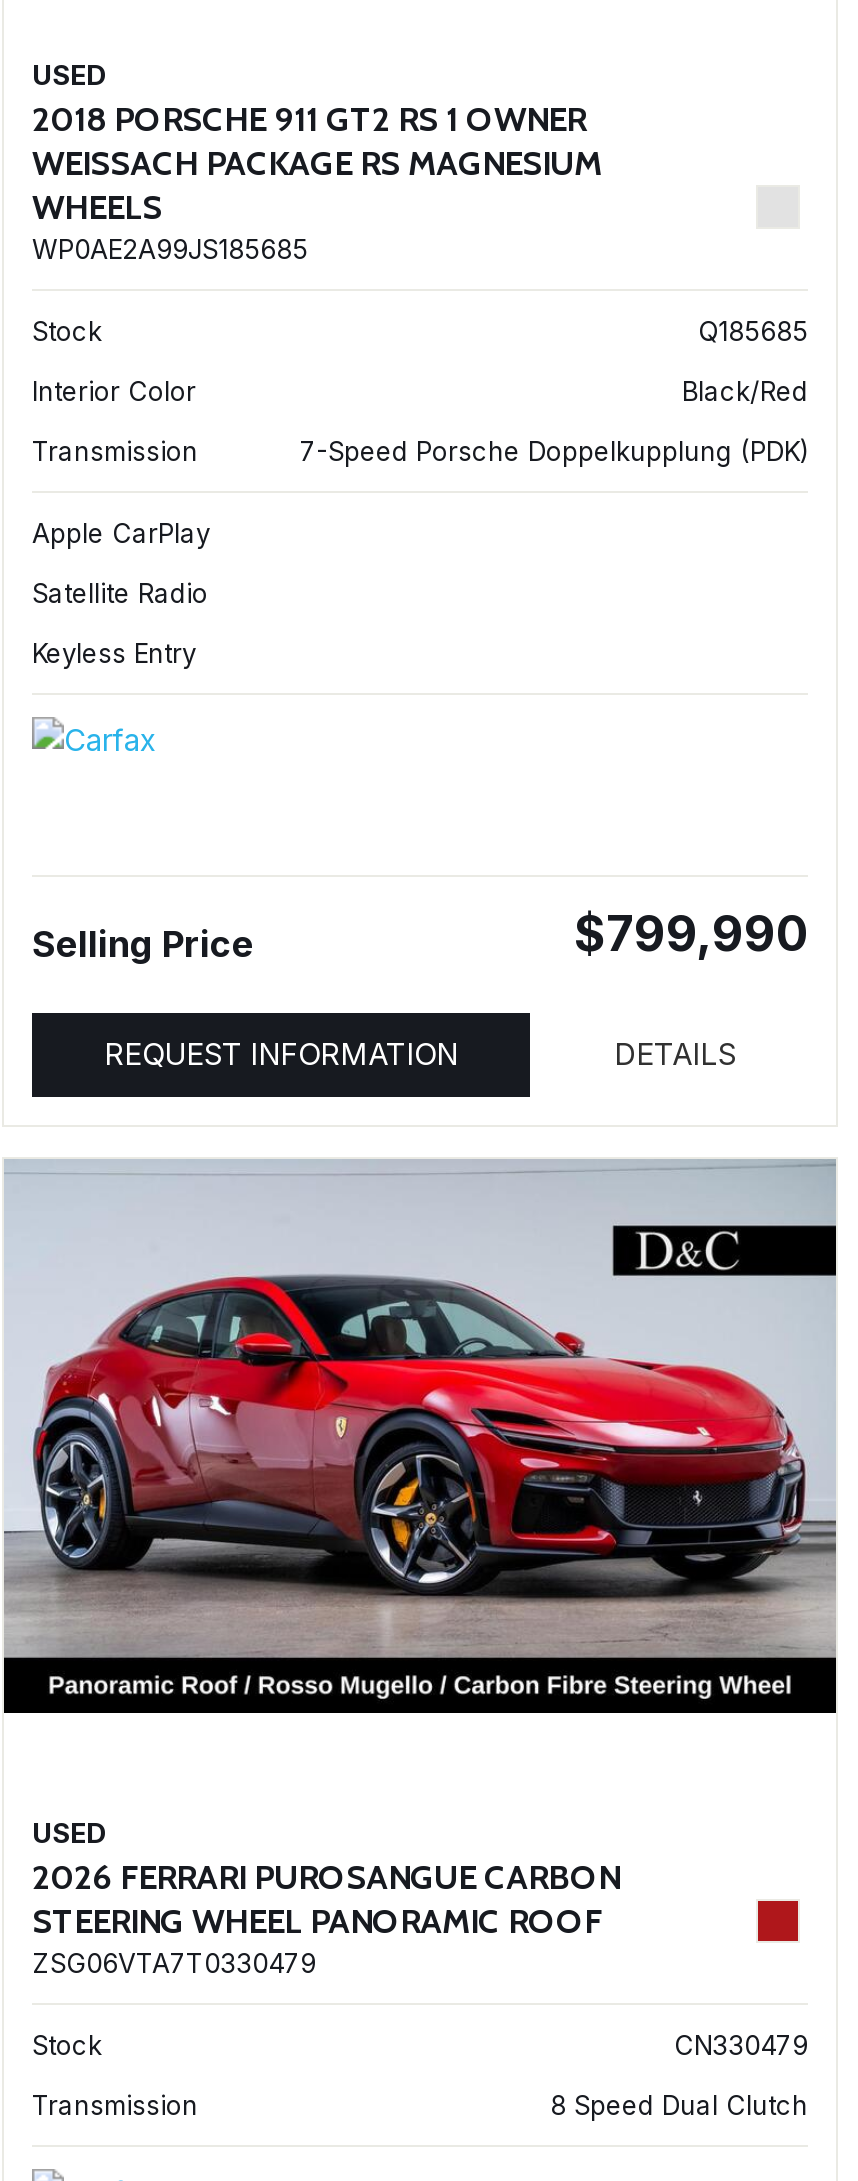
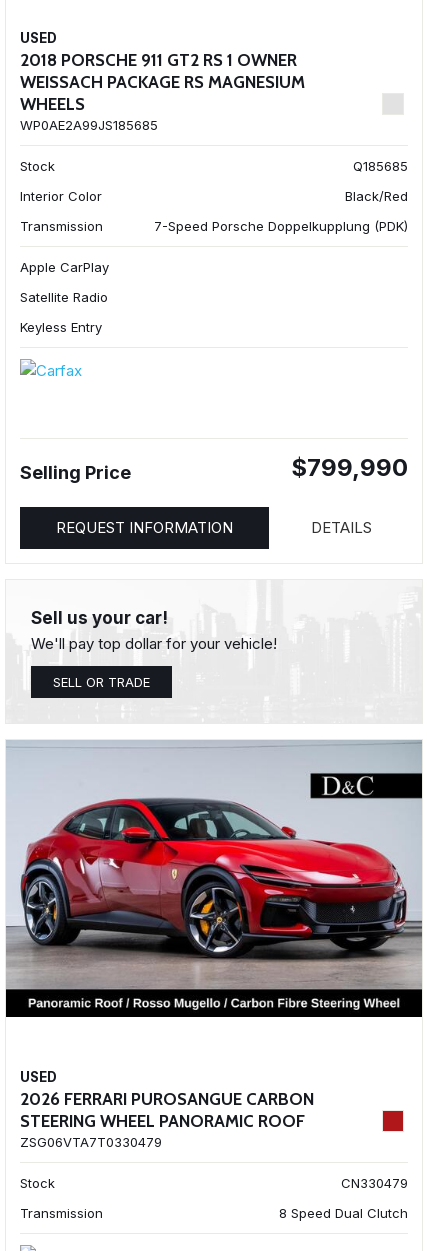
none -> [31,608,277,690] Sell us your car! | We'll pay top dollar for your vehicle! | SELL OR TRADE

